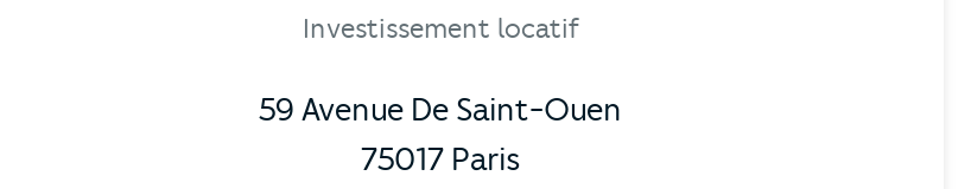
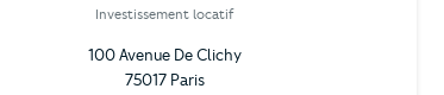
[259,89,622,127] 59 Avenue De Saint-Ouen -> [87,45,241,64] 100 Avenue De Clichy

